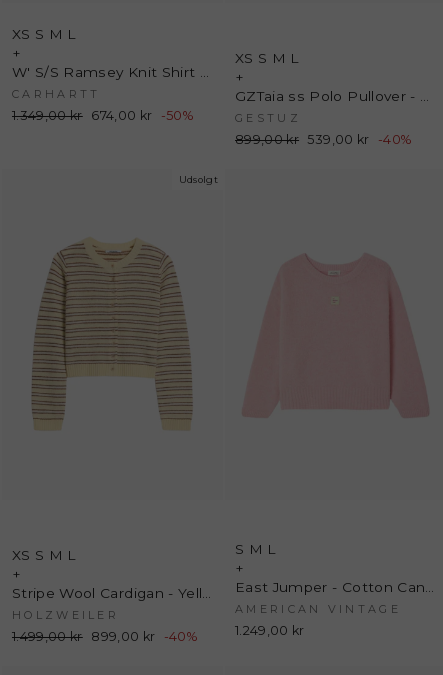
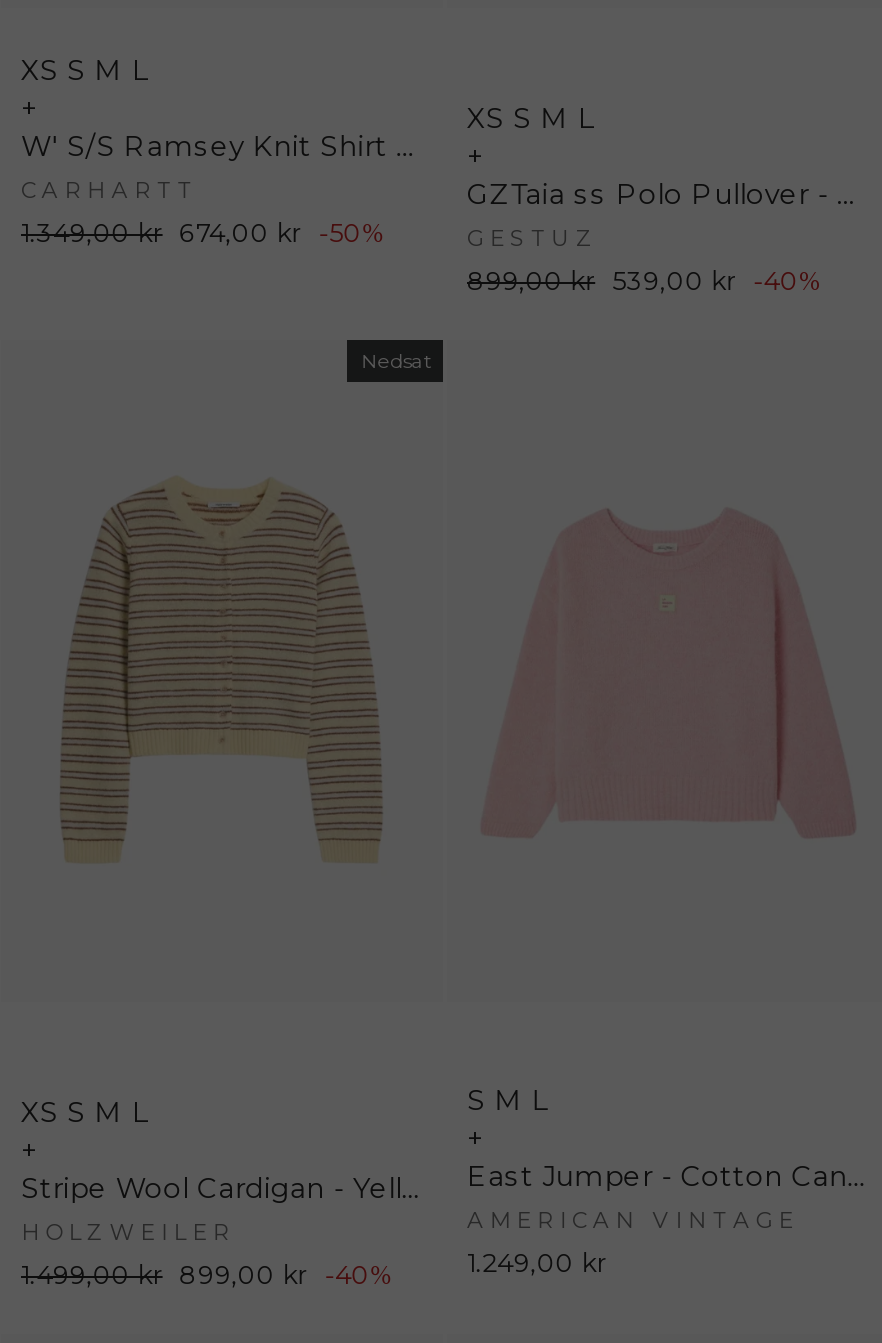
[179,173,218,184] Udsolgt -> [361,349,433,371] Nedsat

